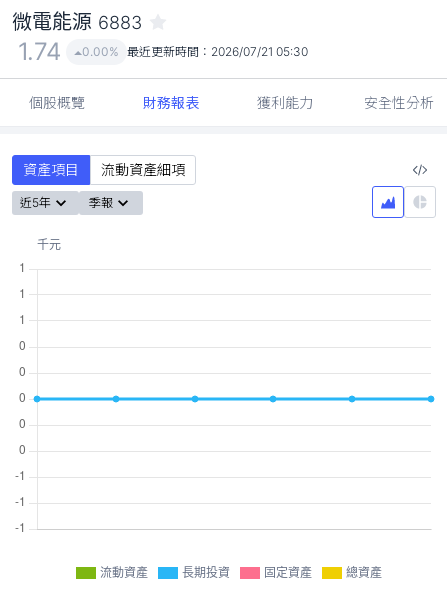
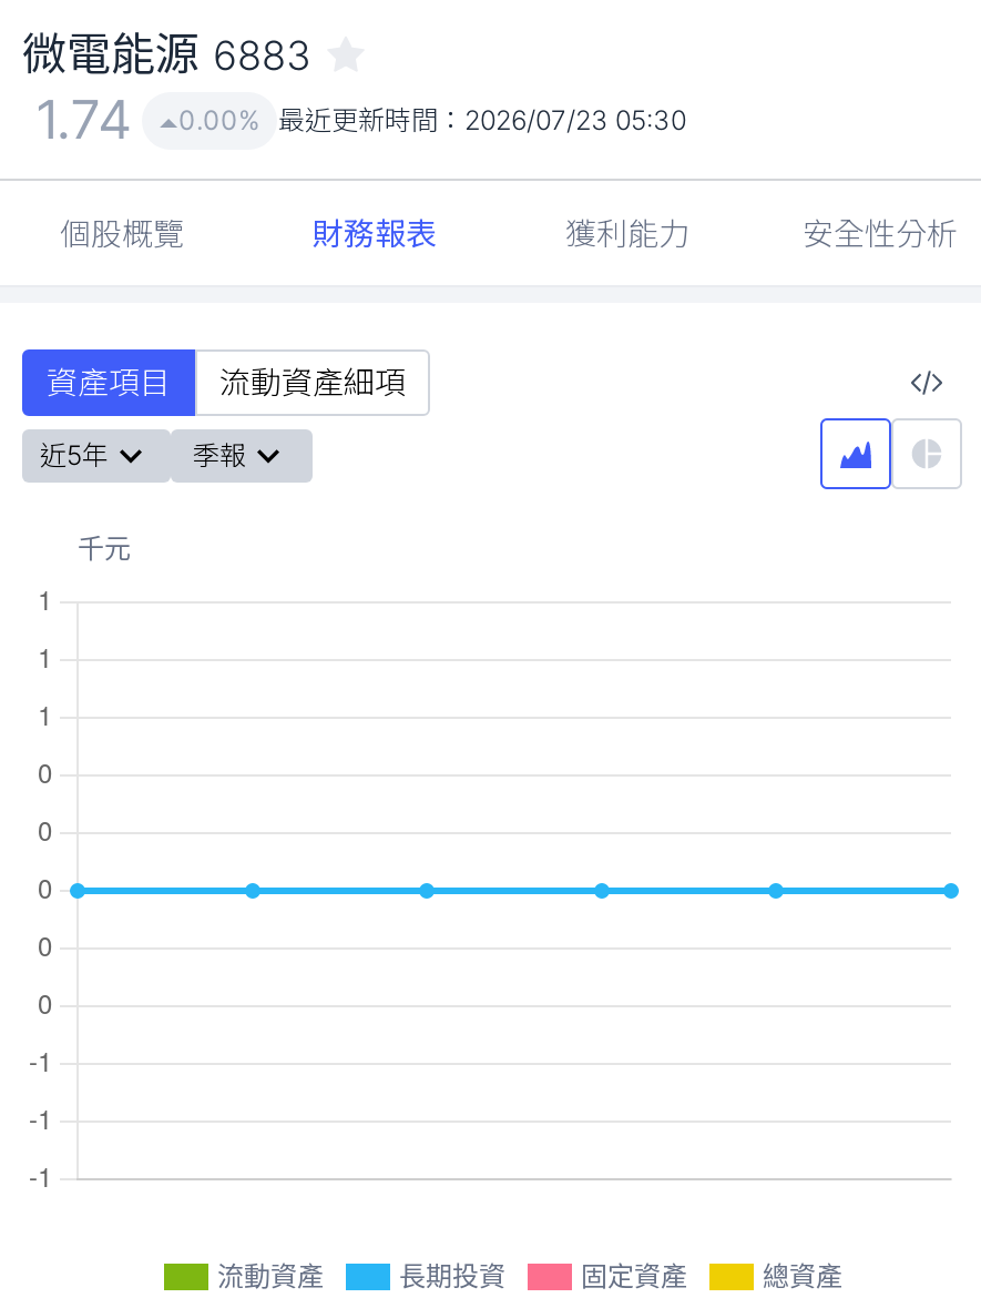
[82,44,308,59] 0.00% 最近更新時間：2026/07/21 05:30 -> [178,103,686,136] 0.00% 最近更新時間：2026/07/23 05:30

